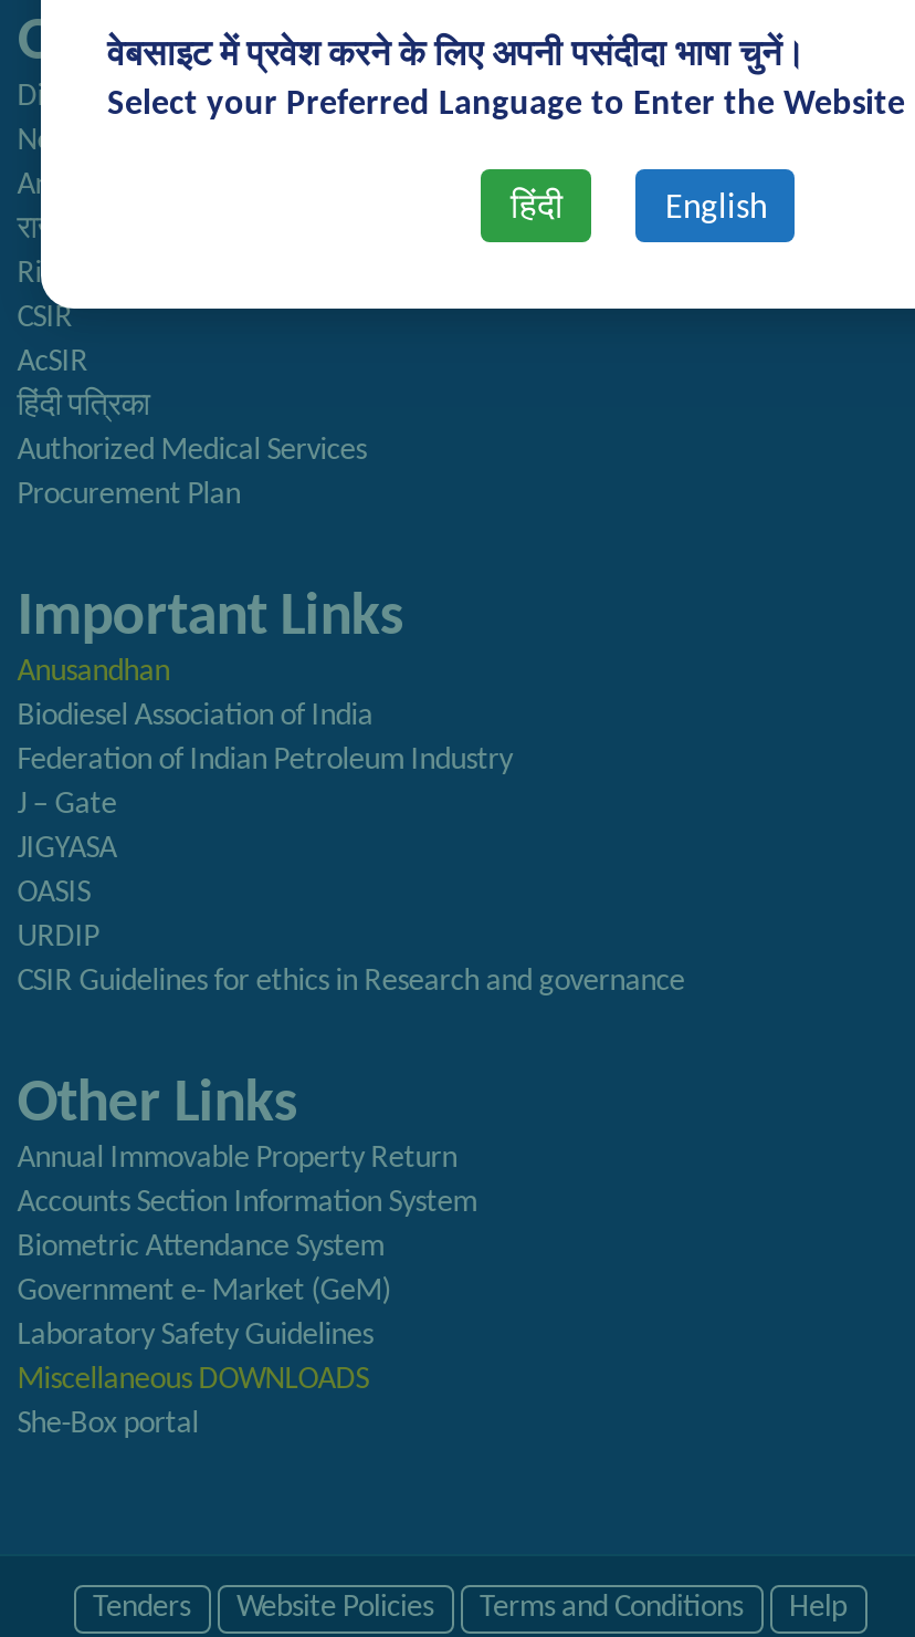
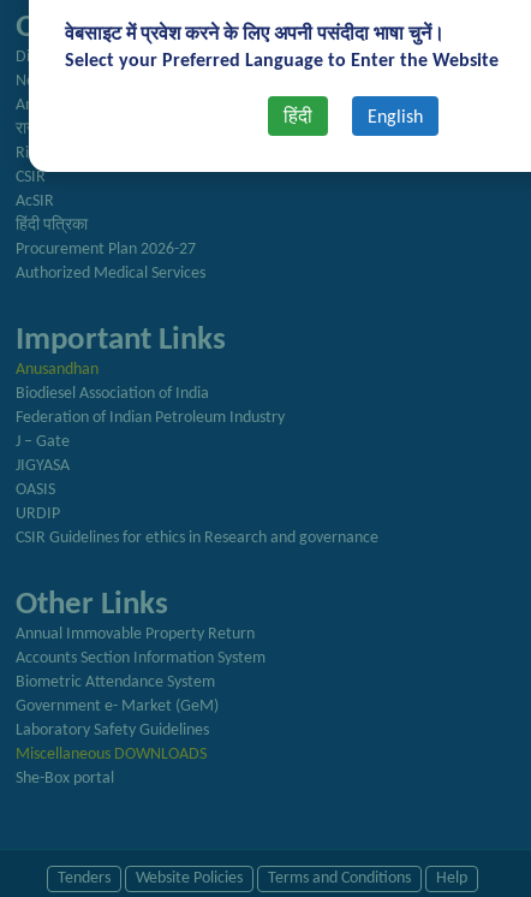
none -> [16,241,196,259] Procurement Plan 2026-27
moved [17,435,366,468] -> [16,265,206,283]: Authorized Medical Services
[17,479,240,512] Procurement Plan -> none

